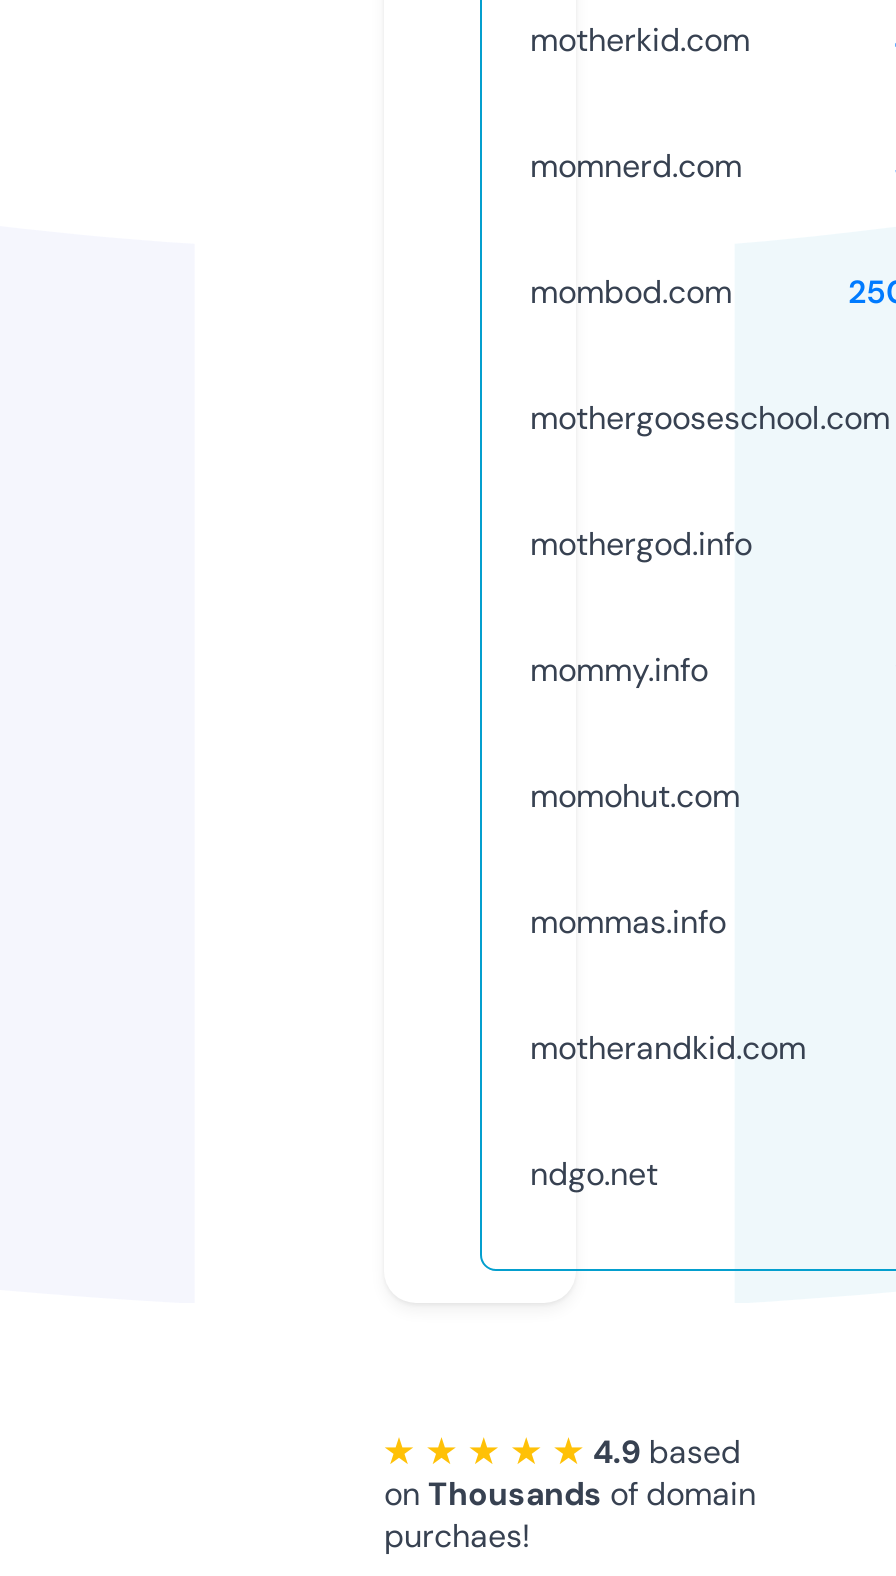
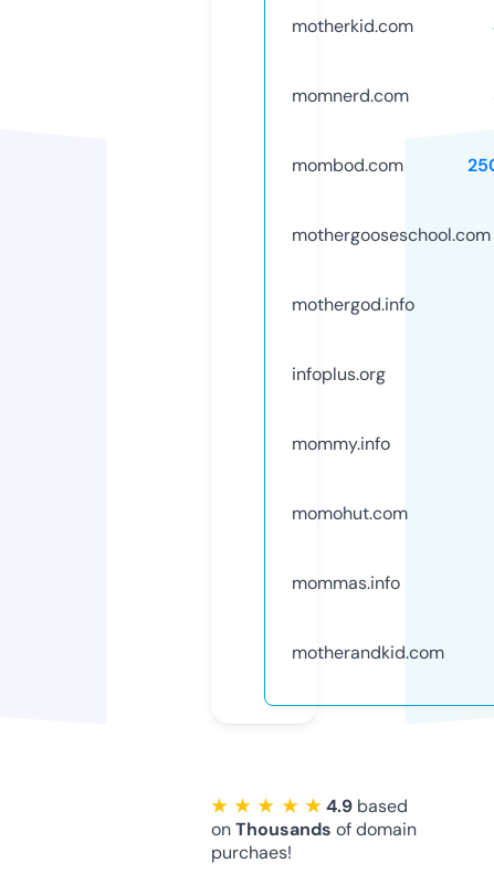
none -> [292,362,386,385] infoplus.org
moved [530,649,806,1069] -> [292,432,444,664]: mommy.info | momohut.com | mommas.info | motherandkid.com
[530,1153,658,1195] ndgo.net -> none

